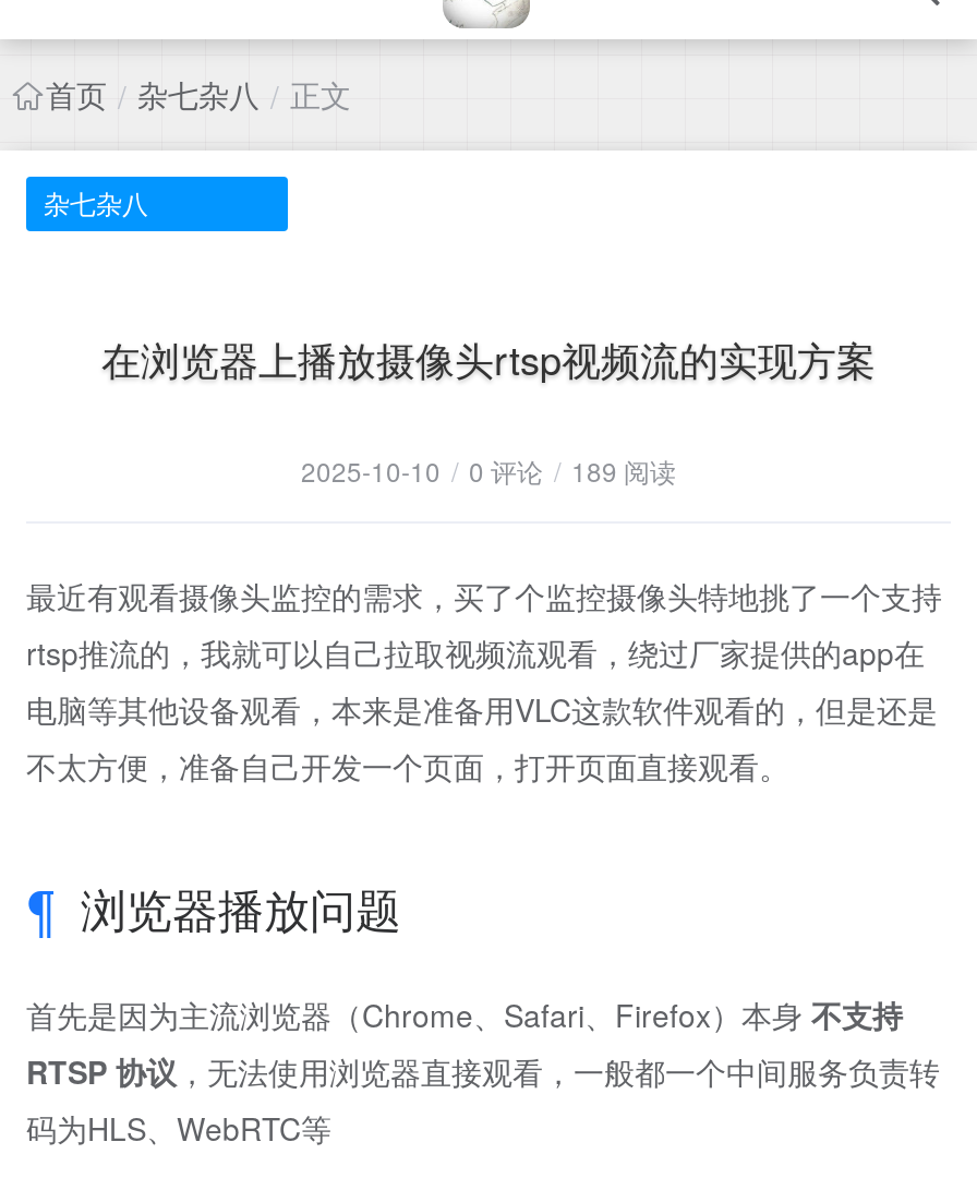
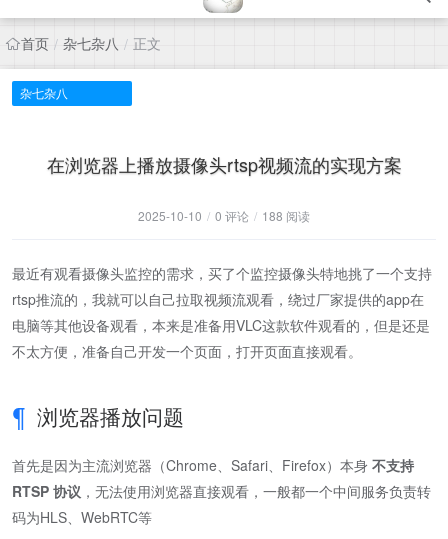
[301,452,676,489] 2025-10-10 / 0 评论 / 189 阅读 -> [138,207,310,224] 2025-10-10 / 0 评论 / 188 阅读

